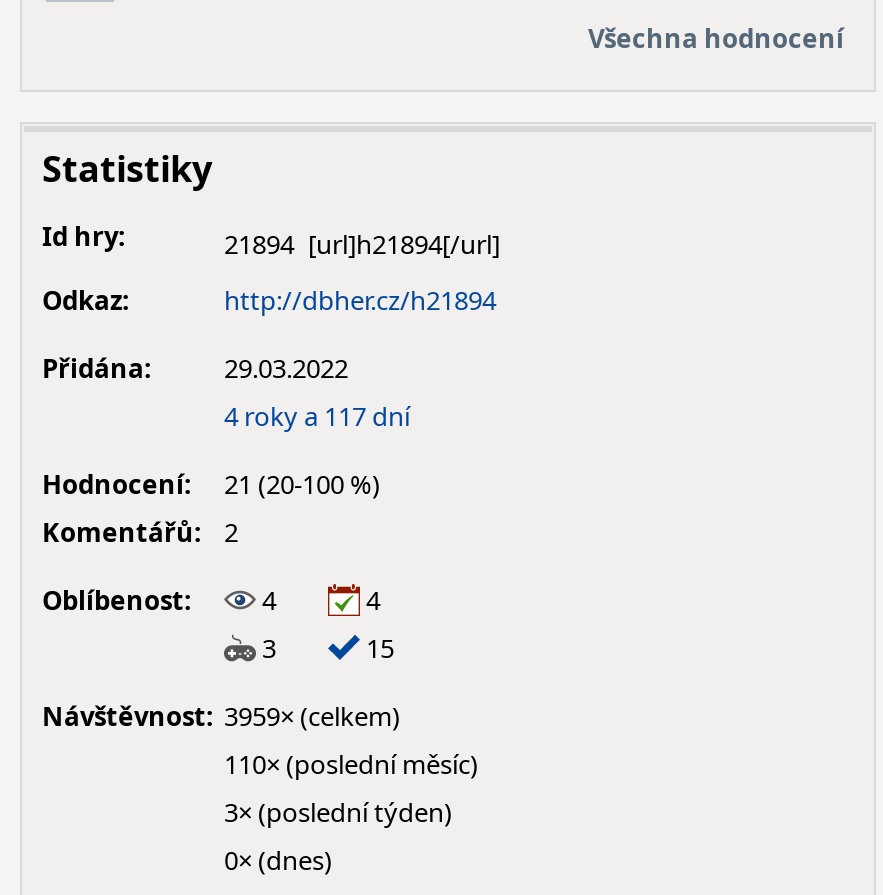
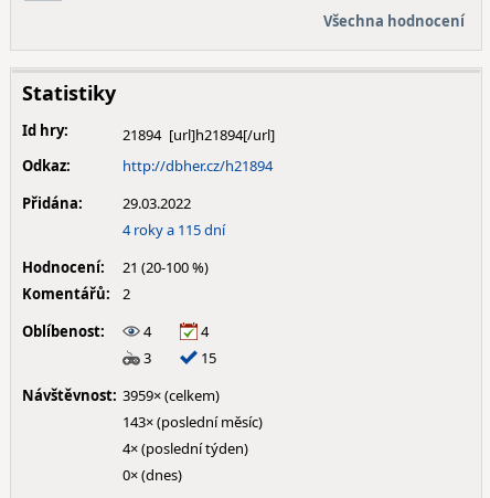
[224,398,410,434] 4 roky a 117 dní -> [122,220,225,240] 4 roky a 115 dní
[224,746,478,782] 110× (poslední měsíc) -> [122,412,263,432] 143× (poslední měsíc)
[224,794,452,830] 3× (poslední týden) -> [122,438,248,458] 4× (poslední týden)

